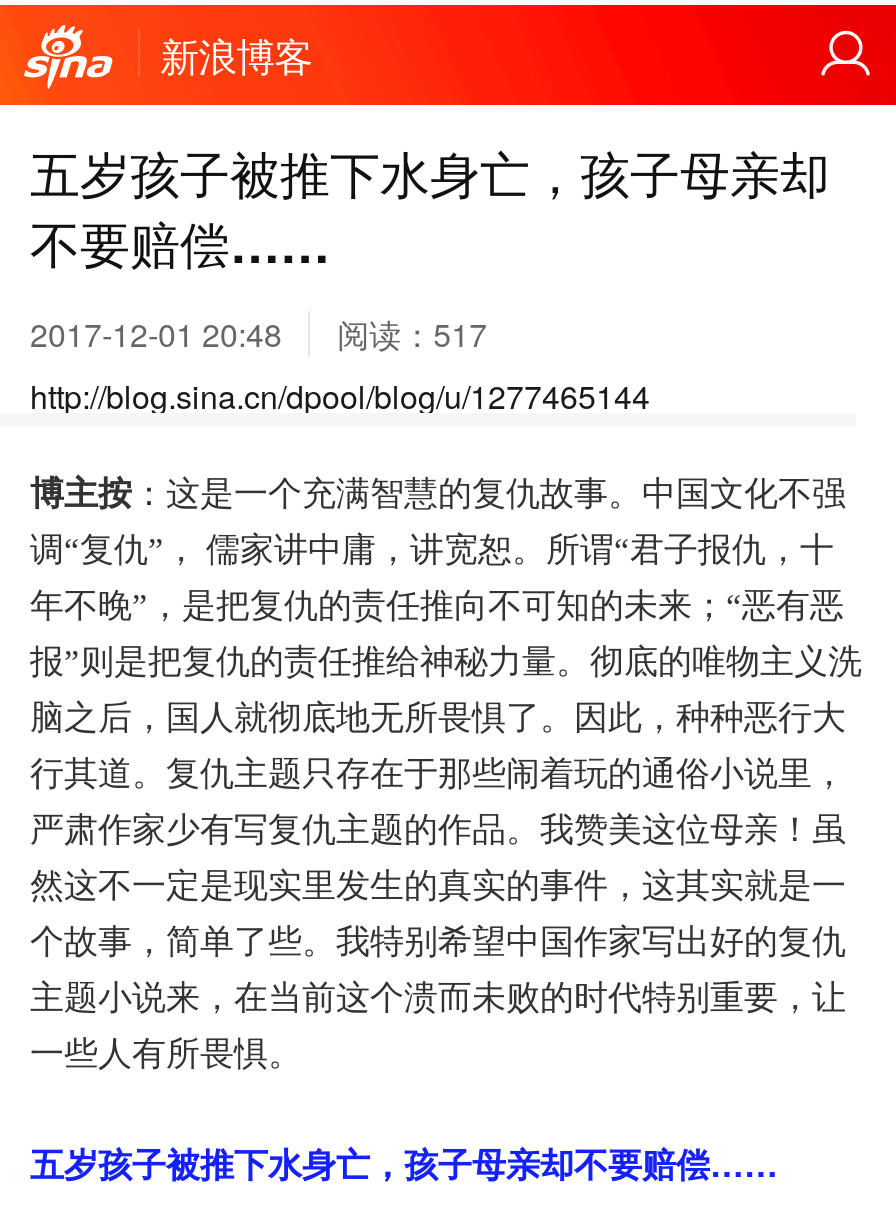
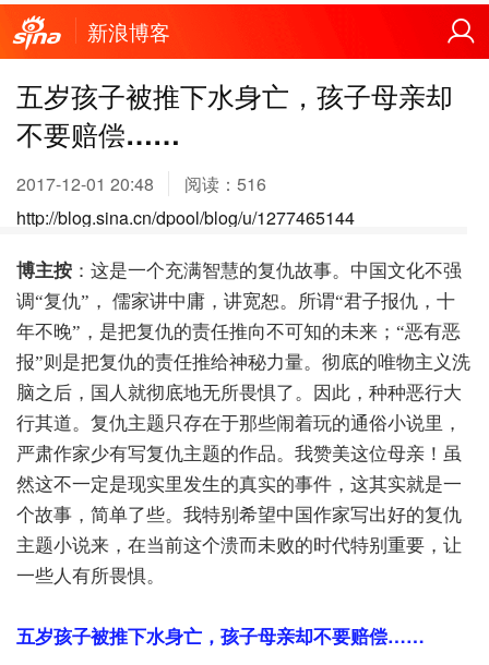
[30,311,487,357] 2017-12-01 20:48 阅读：517 -> [16,171,266,196] 2017-12-01 20:48 阅读：516

